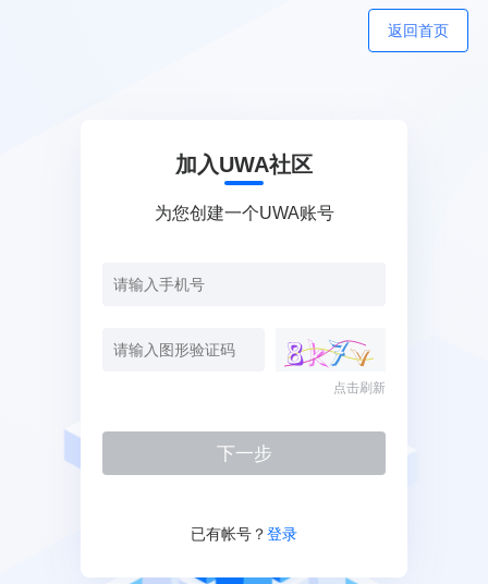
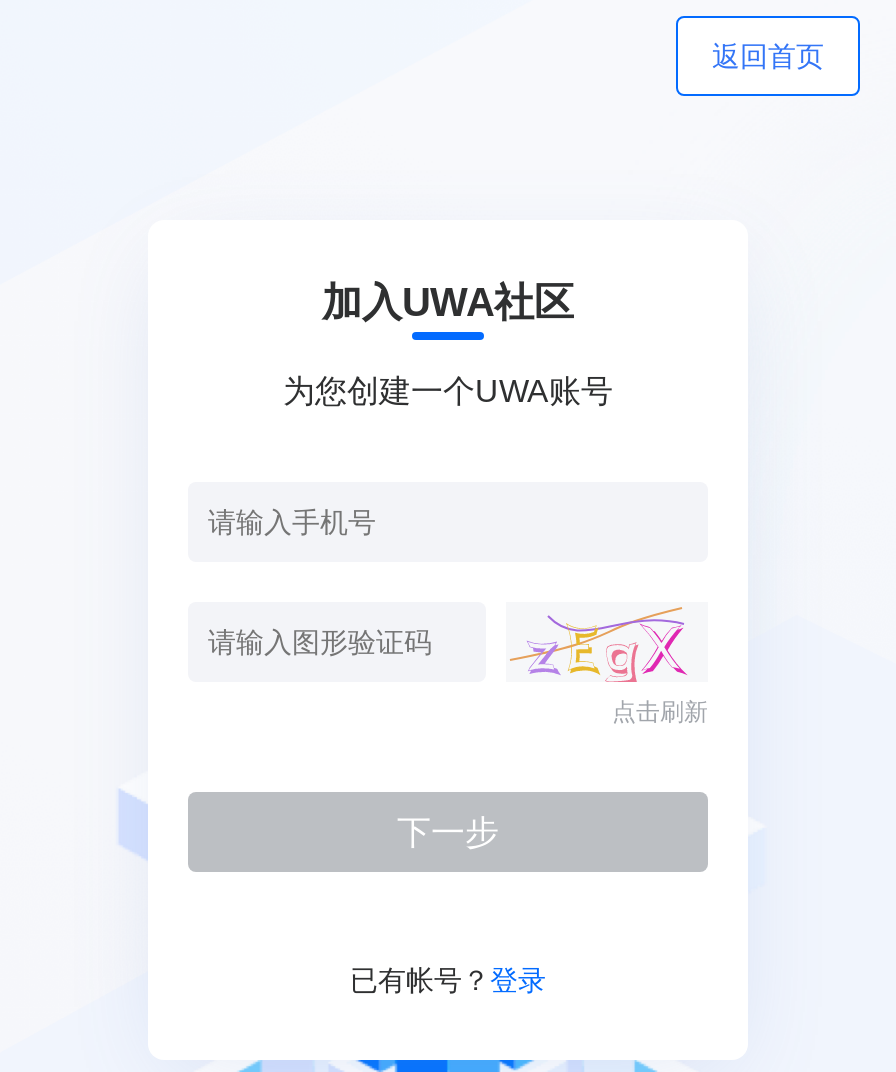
[279,331,375,372] [image] -> [508,606,688,684] [image]

